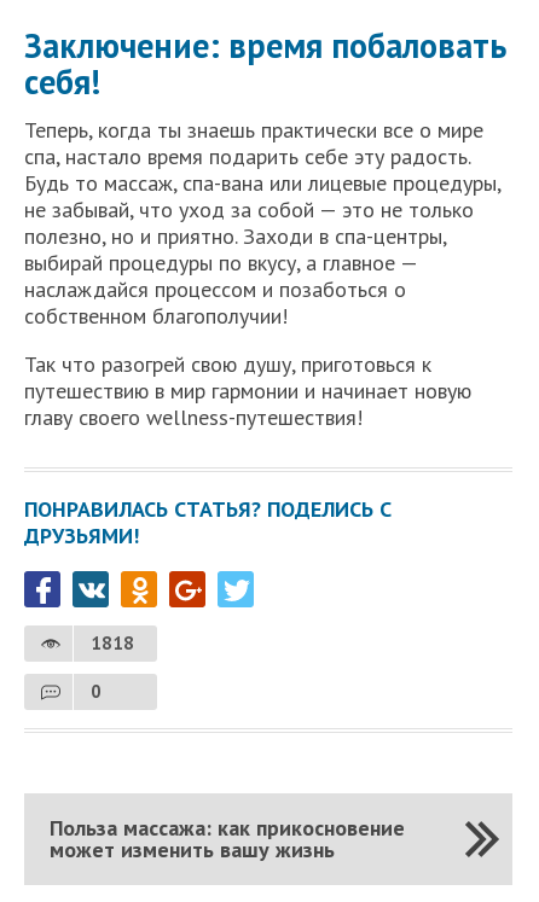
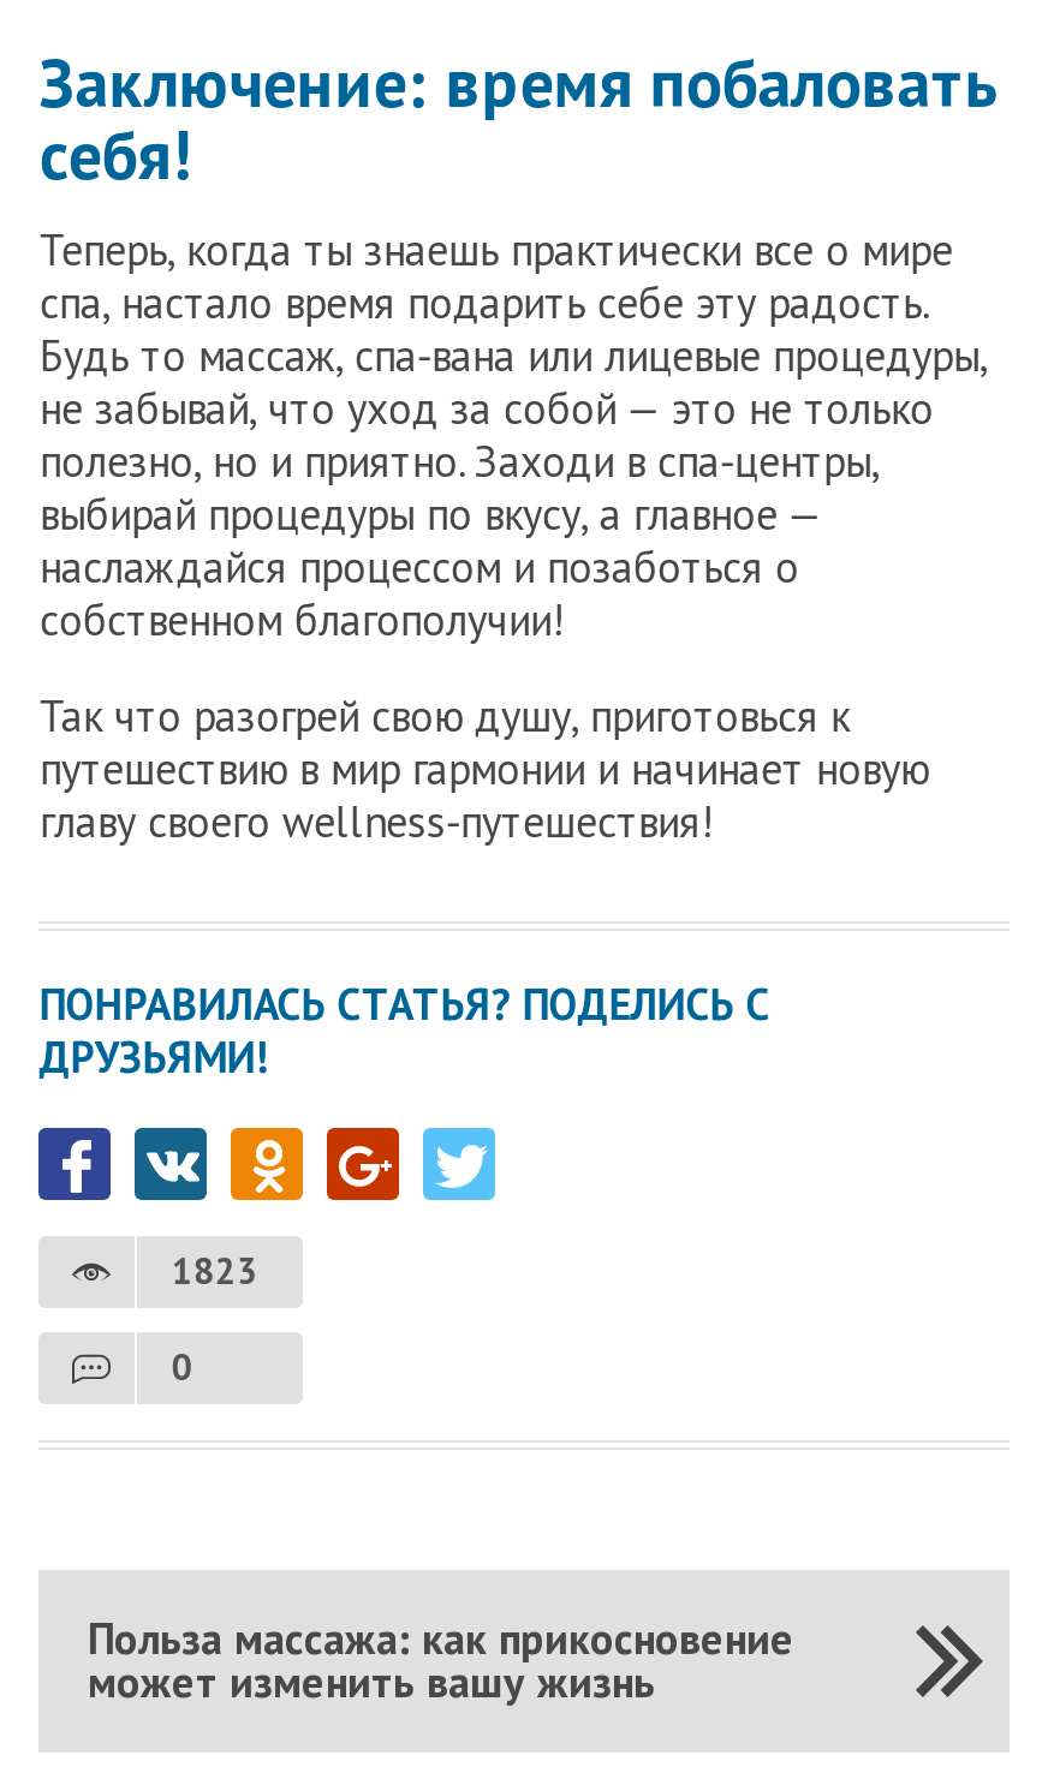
[91,631,135,654] 1818 -> [172,1248,258,1293] 1823

